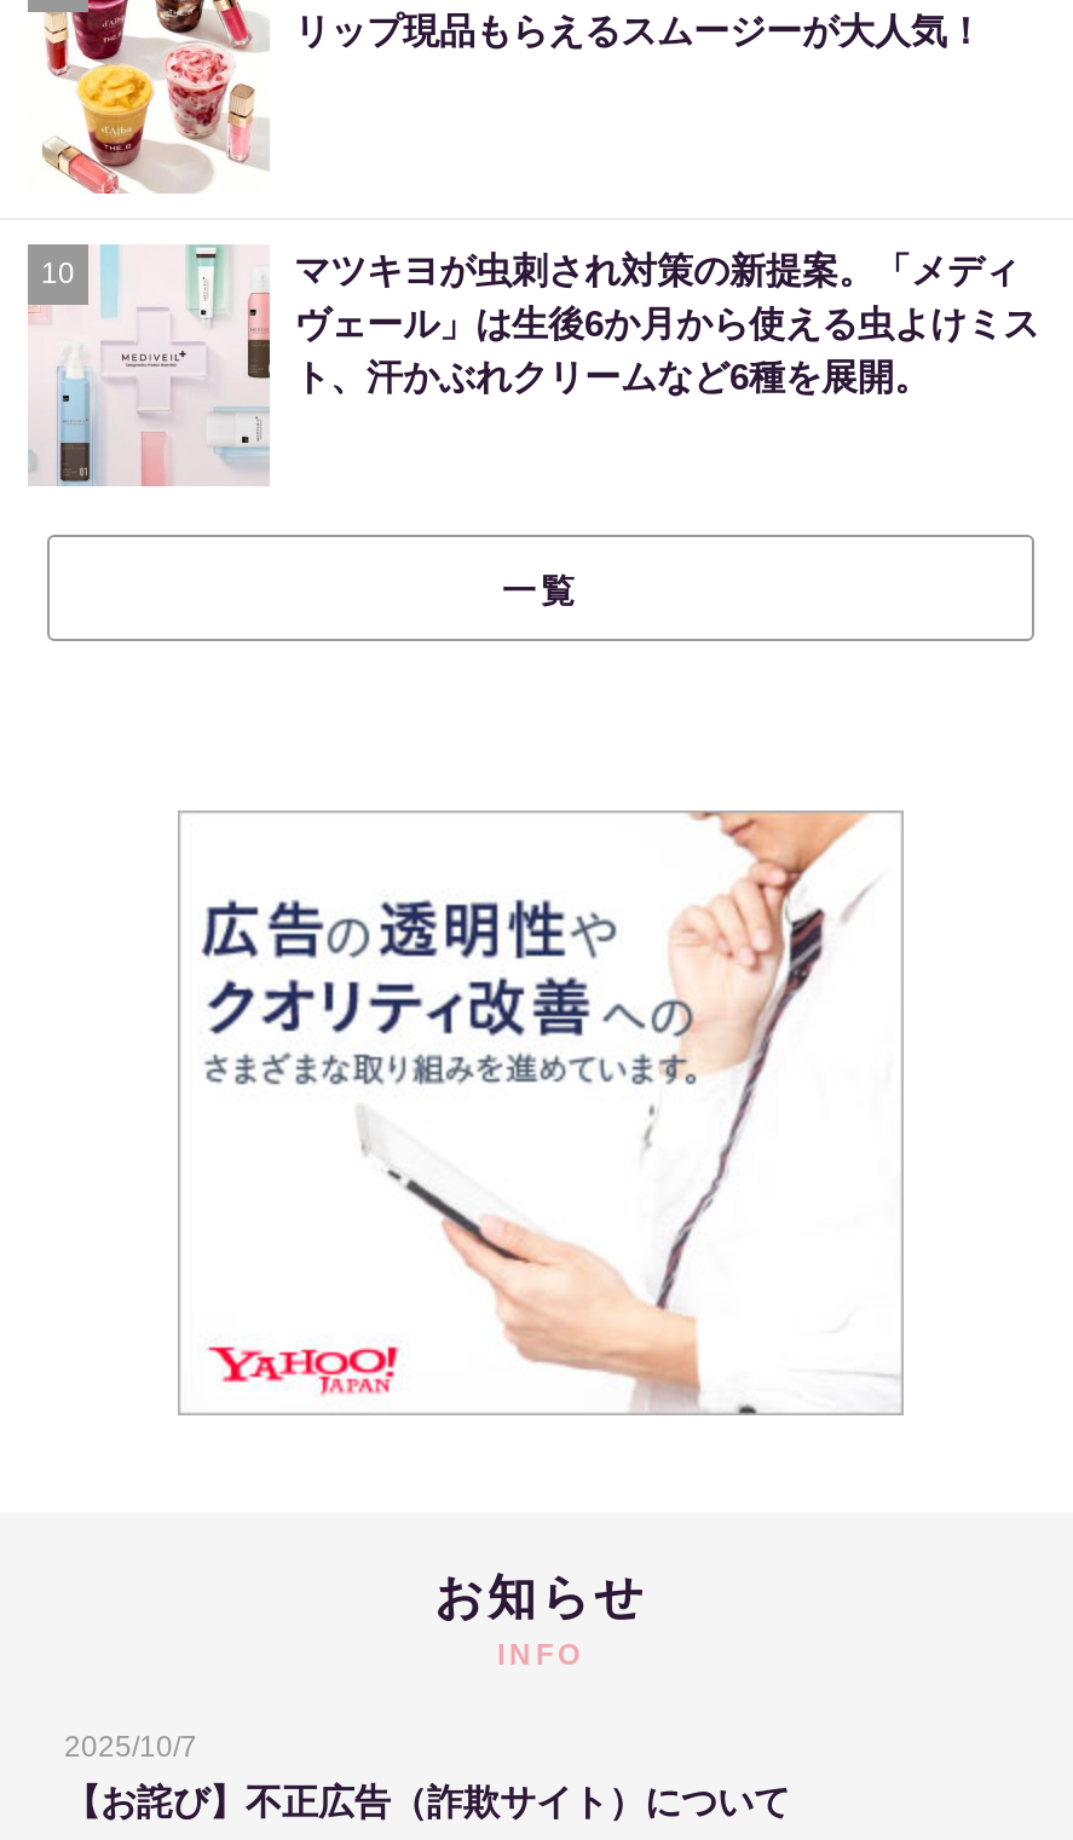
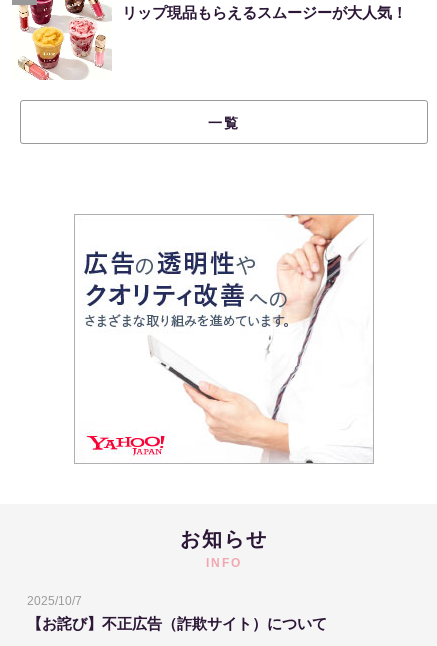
[25,242,1039,489] [image] | 10 | マツキヨが虫刺され対策の新提案。「メディ | ヴェール」は生後6か月から使える虫よけミス | ト、汗かぶれクリームなど6種を展開。 -> none

